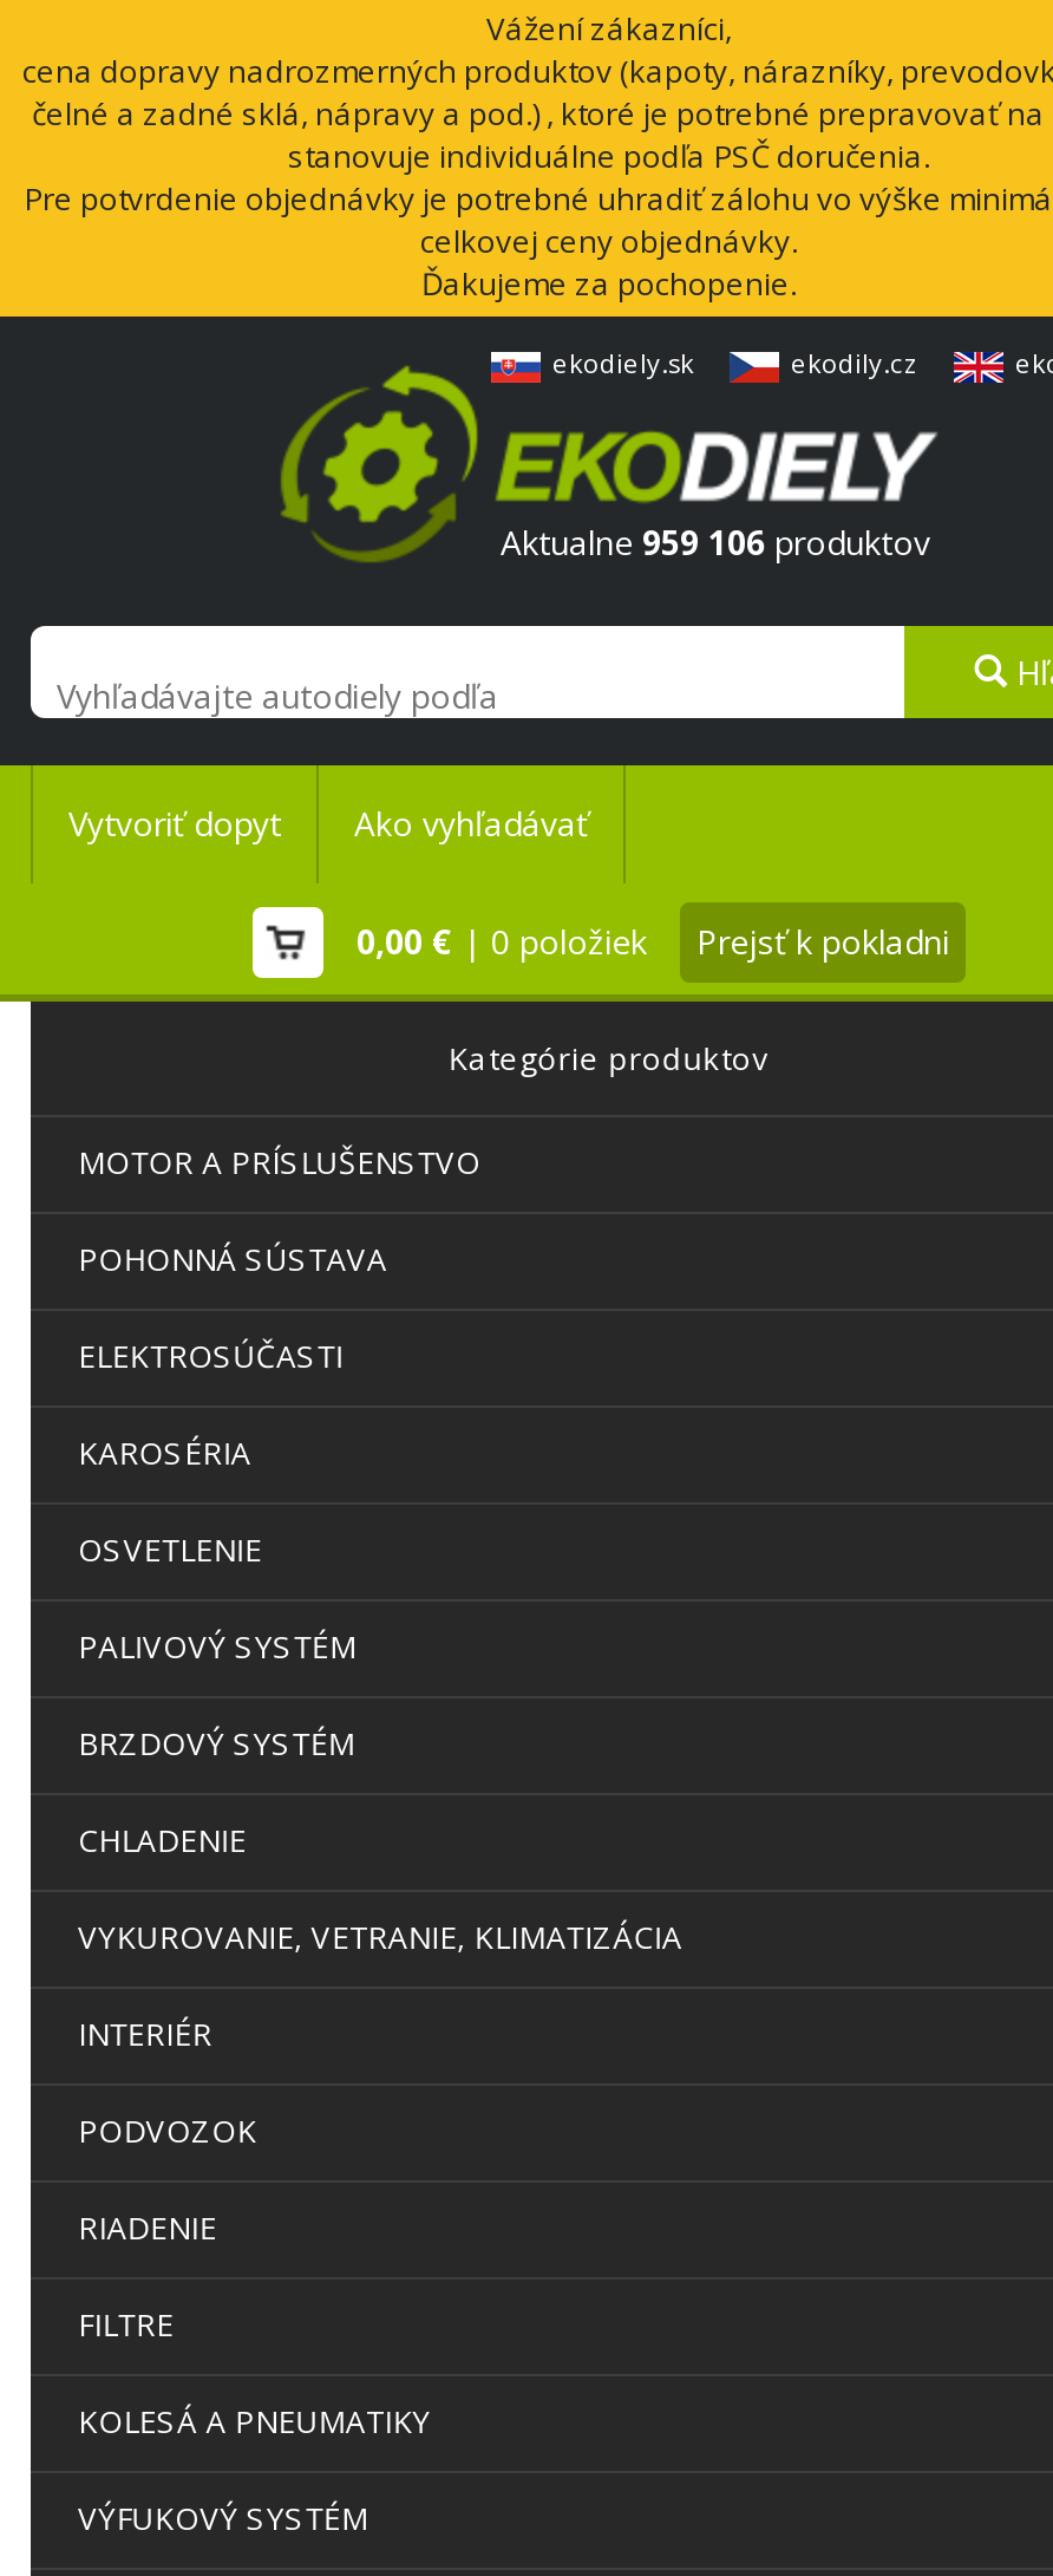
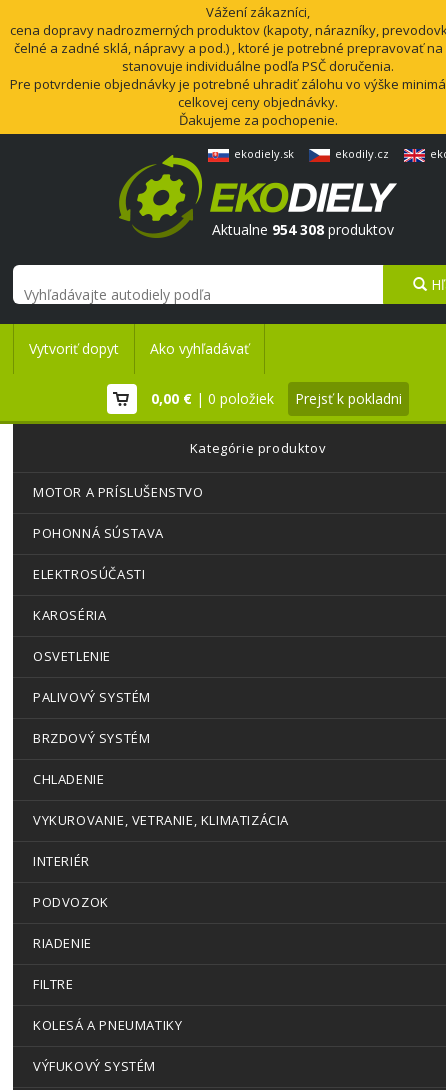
[501,520,930,565] Aktualne 959 106 produktov -> [212,220,394,239] Aktualne 954 308 produktov

